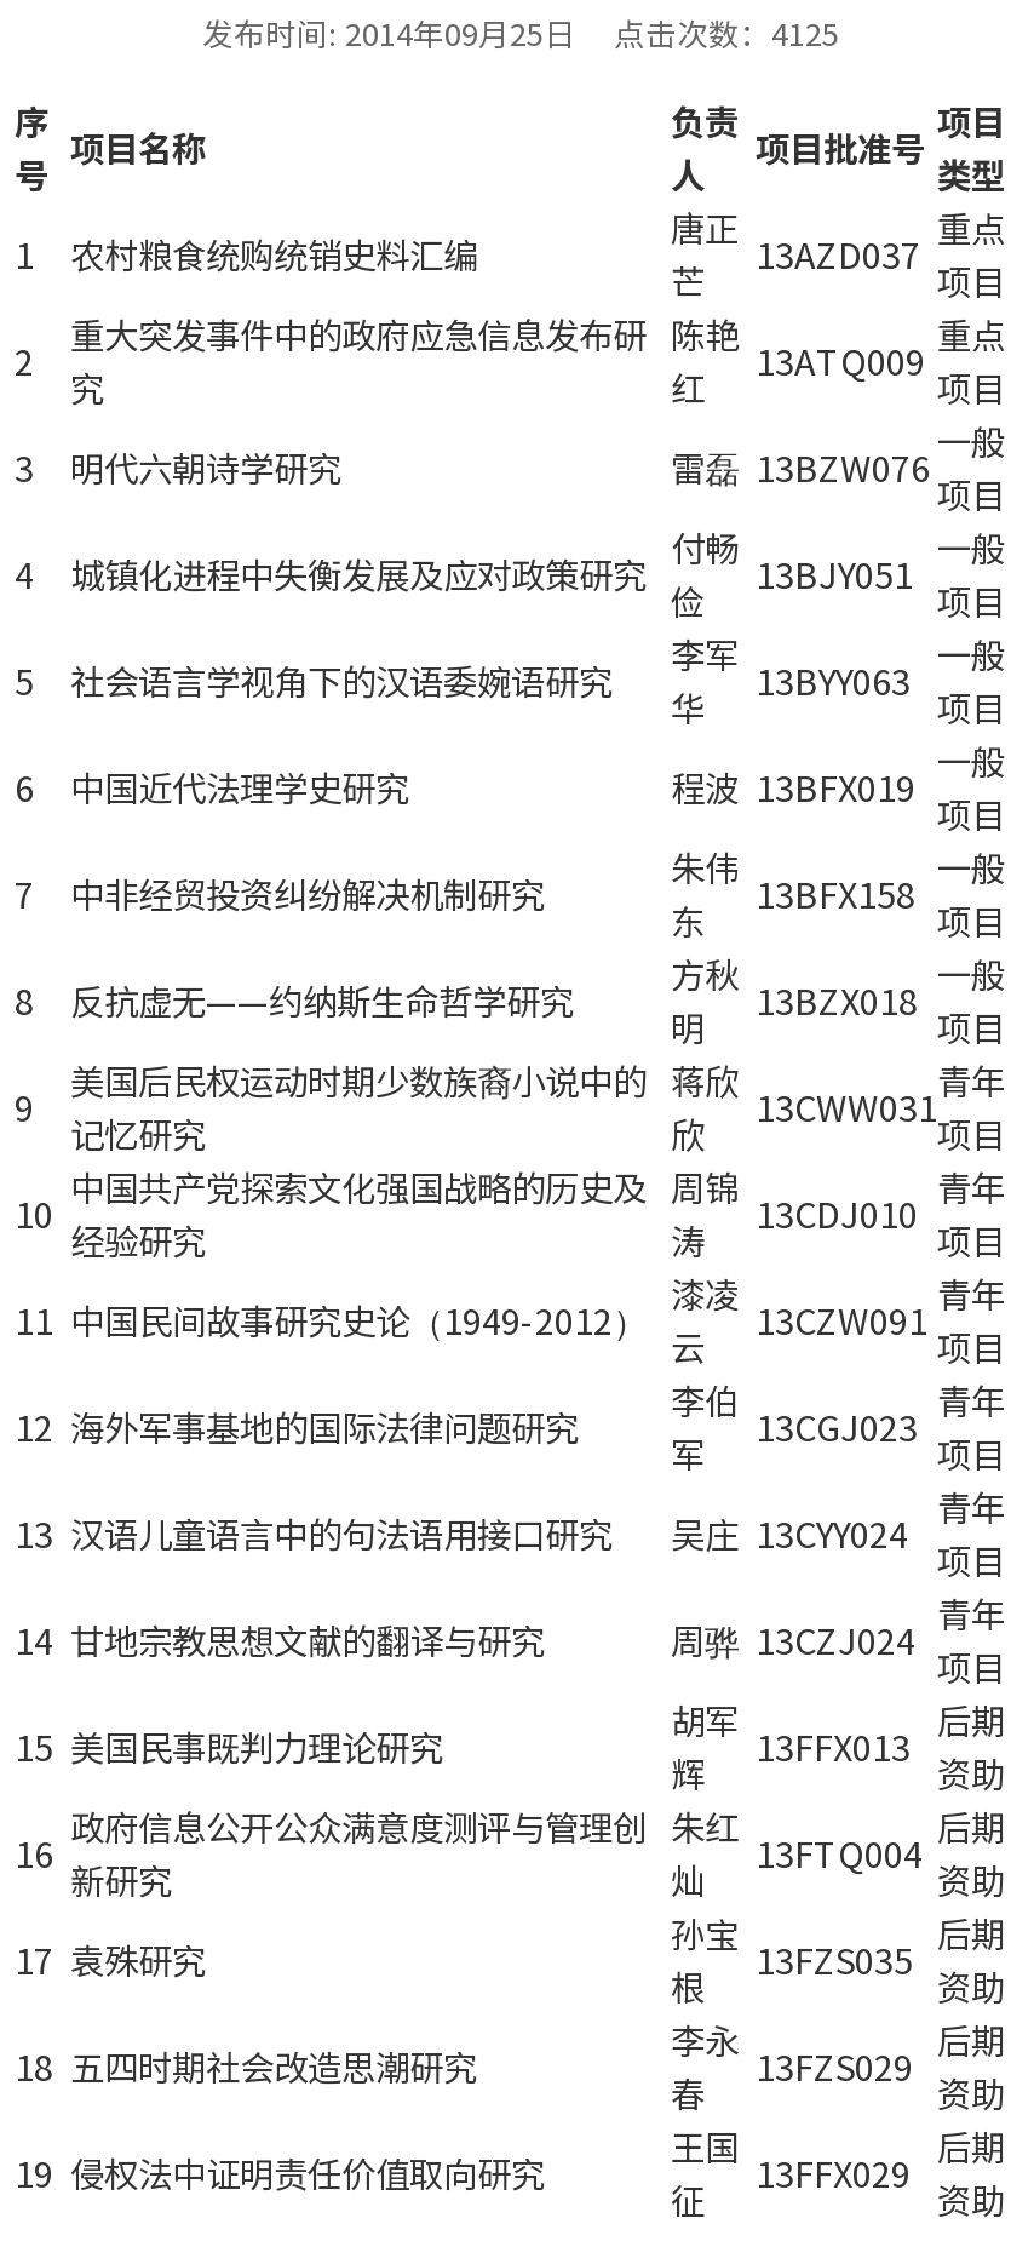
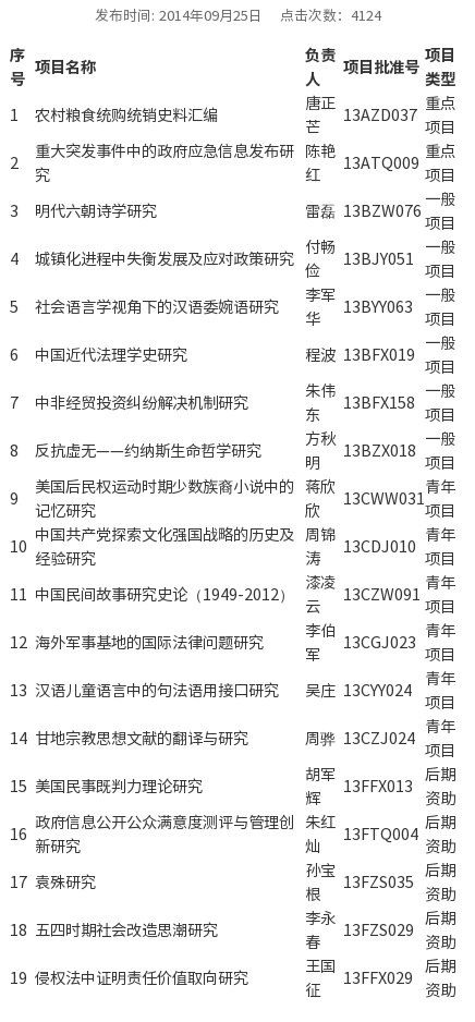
[202,10,839,56] 发布时间: 2014年09月25日 点击次数：4125 -> [94,5,381,25] 发布时间: 2014年09月25日 点击次数：4124

